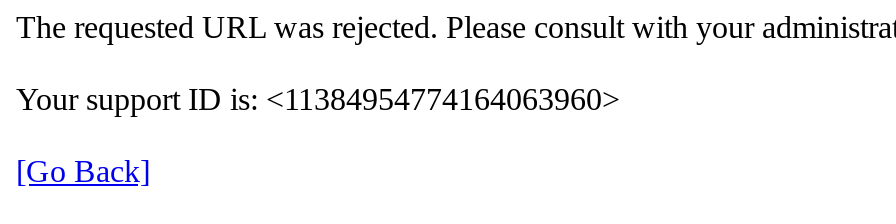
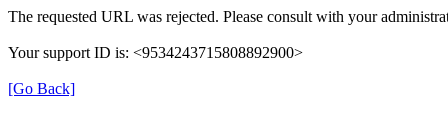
[16,82,620,116] Your support ID is: <11384954774164063960> -> [8,44,303,61] Your support ID is: <9534243715808892900>

